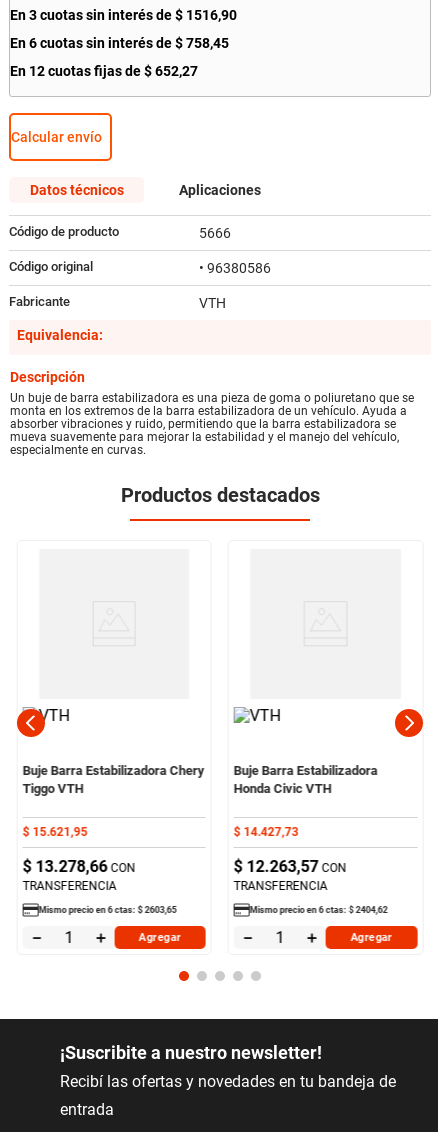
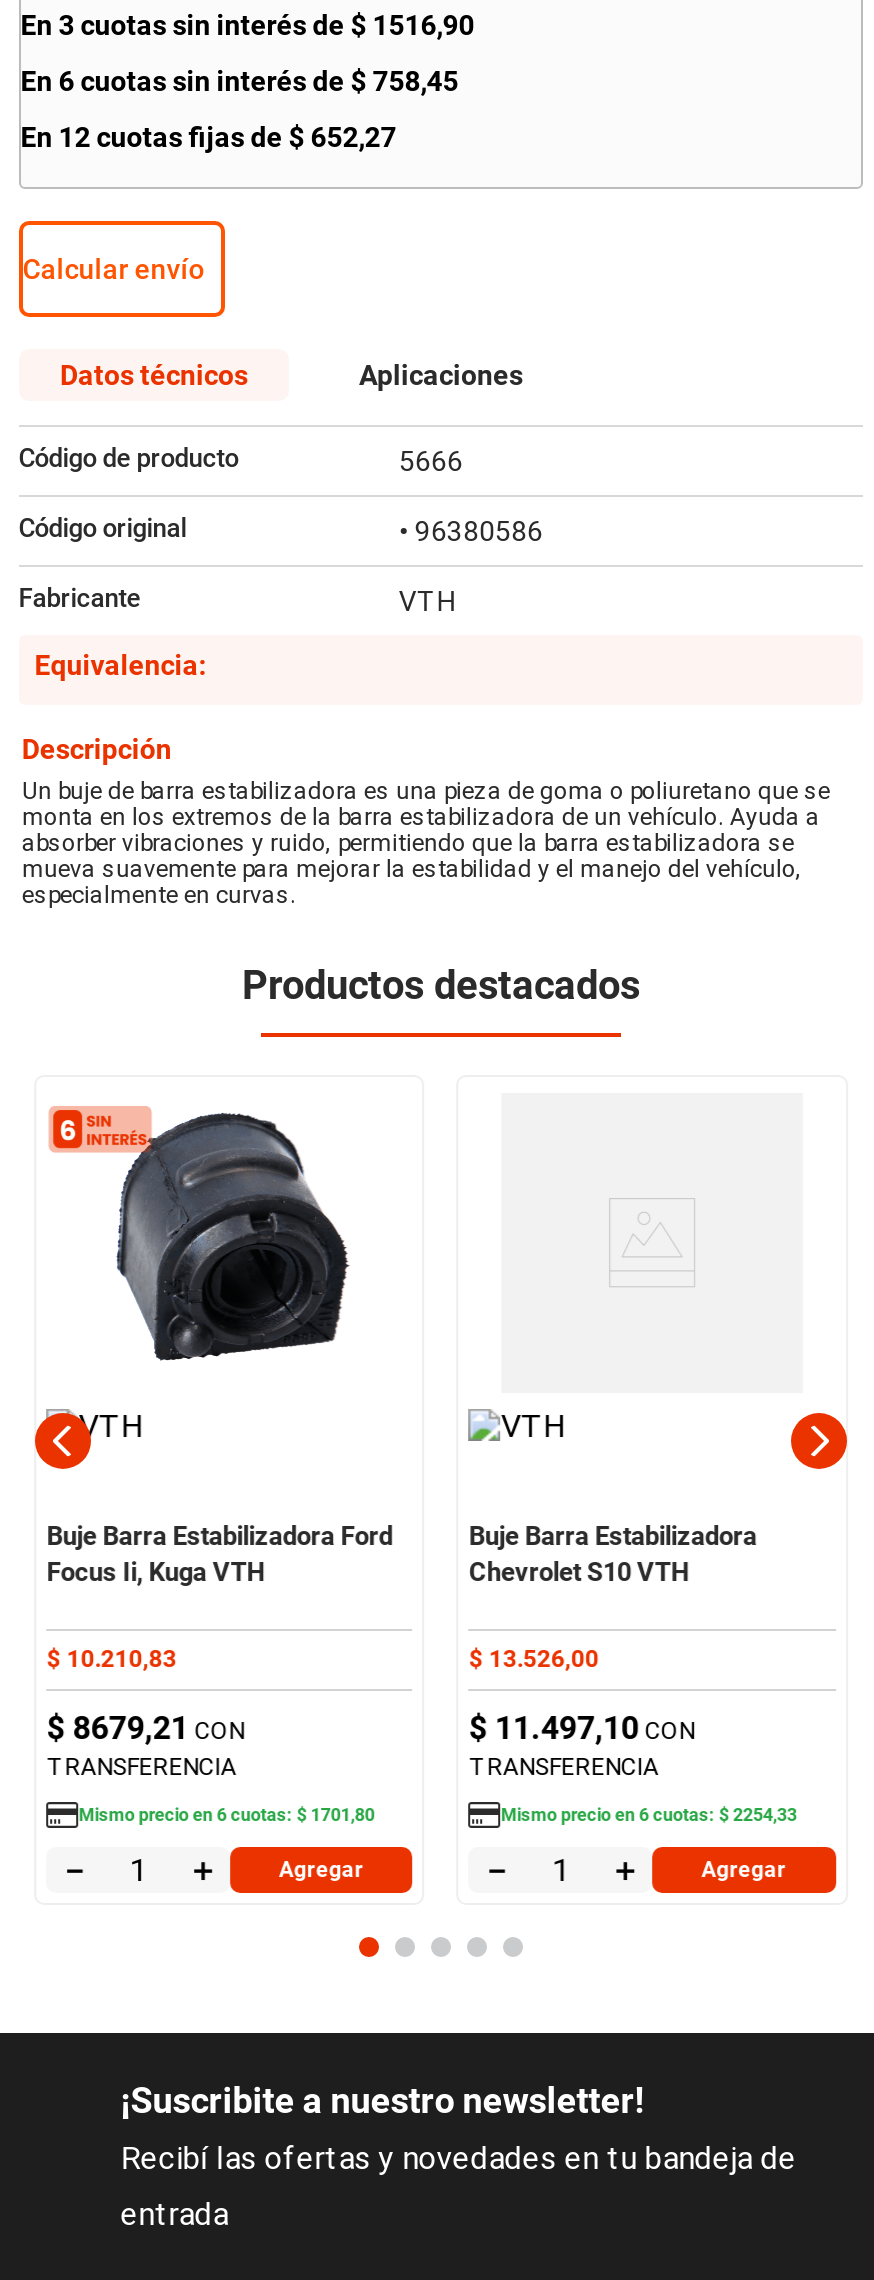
none -> [47,1105,349,1361] [image]
[23,763,205,796] Buje Barra Estabilizadora Chery | Tiggo VTH -> [47,1521,393,1587] Buje Barra Estabilizadora Ford | Focus Ii, Kuga VTH
[234,781,332,796] Honda Civic VTH -> [469,1557,689,1587] Chevrolet S10 VTH
[23,825,88,839] $ 15.621,95 -> [47,1645,177,1673] $ 10.210,83
[234,825,299,839] $ 14.427,73 -> [469,1645,599,1673] $ 13.526,00
[23,857,136,876] $ 13.278,66 CON -> [47,1709,245,1747] $ 8679,21 CON
[234,857,347,876] $ 12. 263,57 CON -> [469,1709,695,1747] $ 11. 497,10 CON
[39,905,177,915] Mismo precio en 6 ctas: $ 2603 65 -> [79,1805,375,1825] Mismo precio en 6 cuotas: $ 1701 80
[250,905,388,915] Mismo precio en 6 ctas: $ 2404 62 -> [501,1805,797,1825] Mismo precio en 6 cuotas: $ 2254 33

